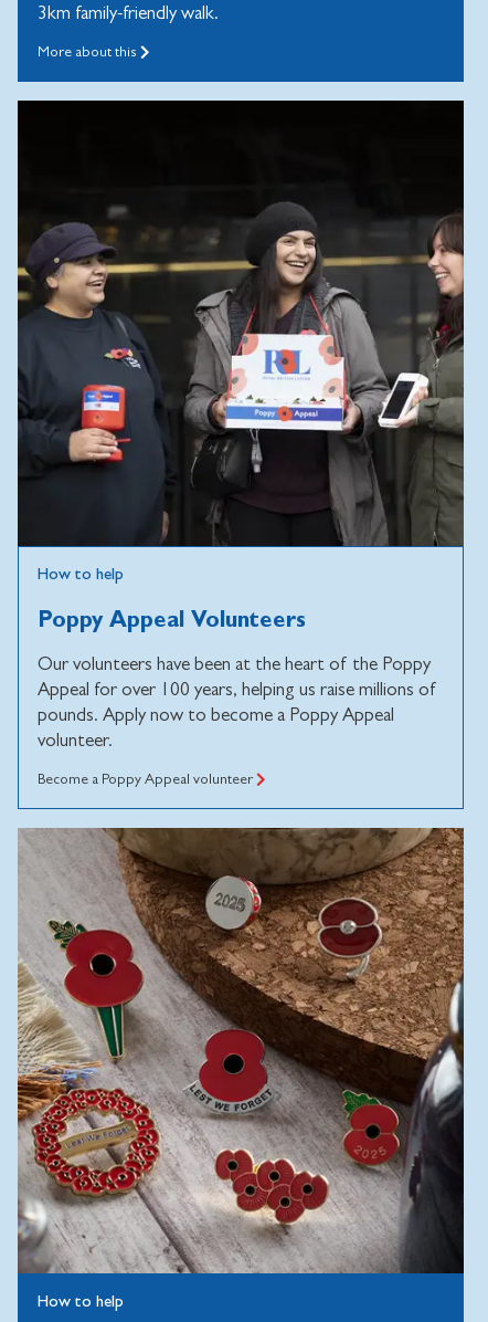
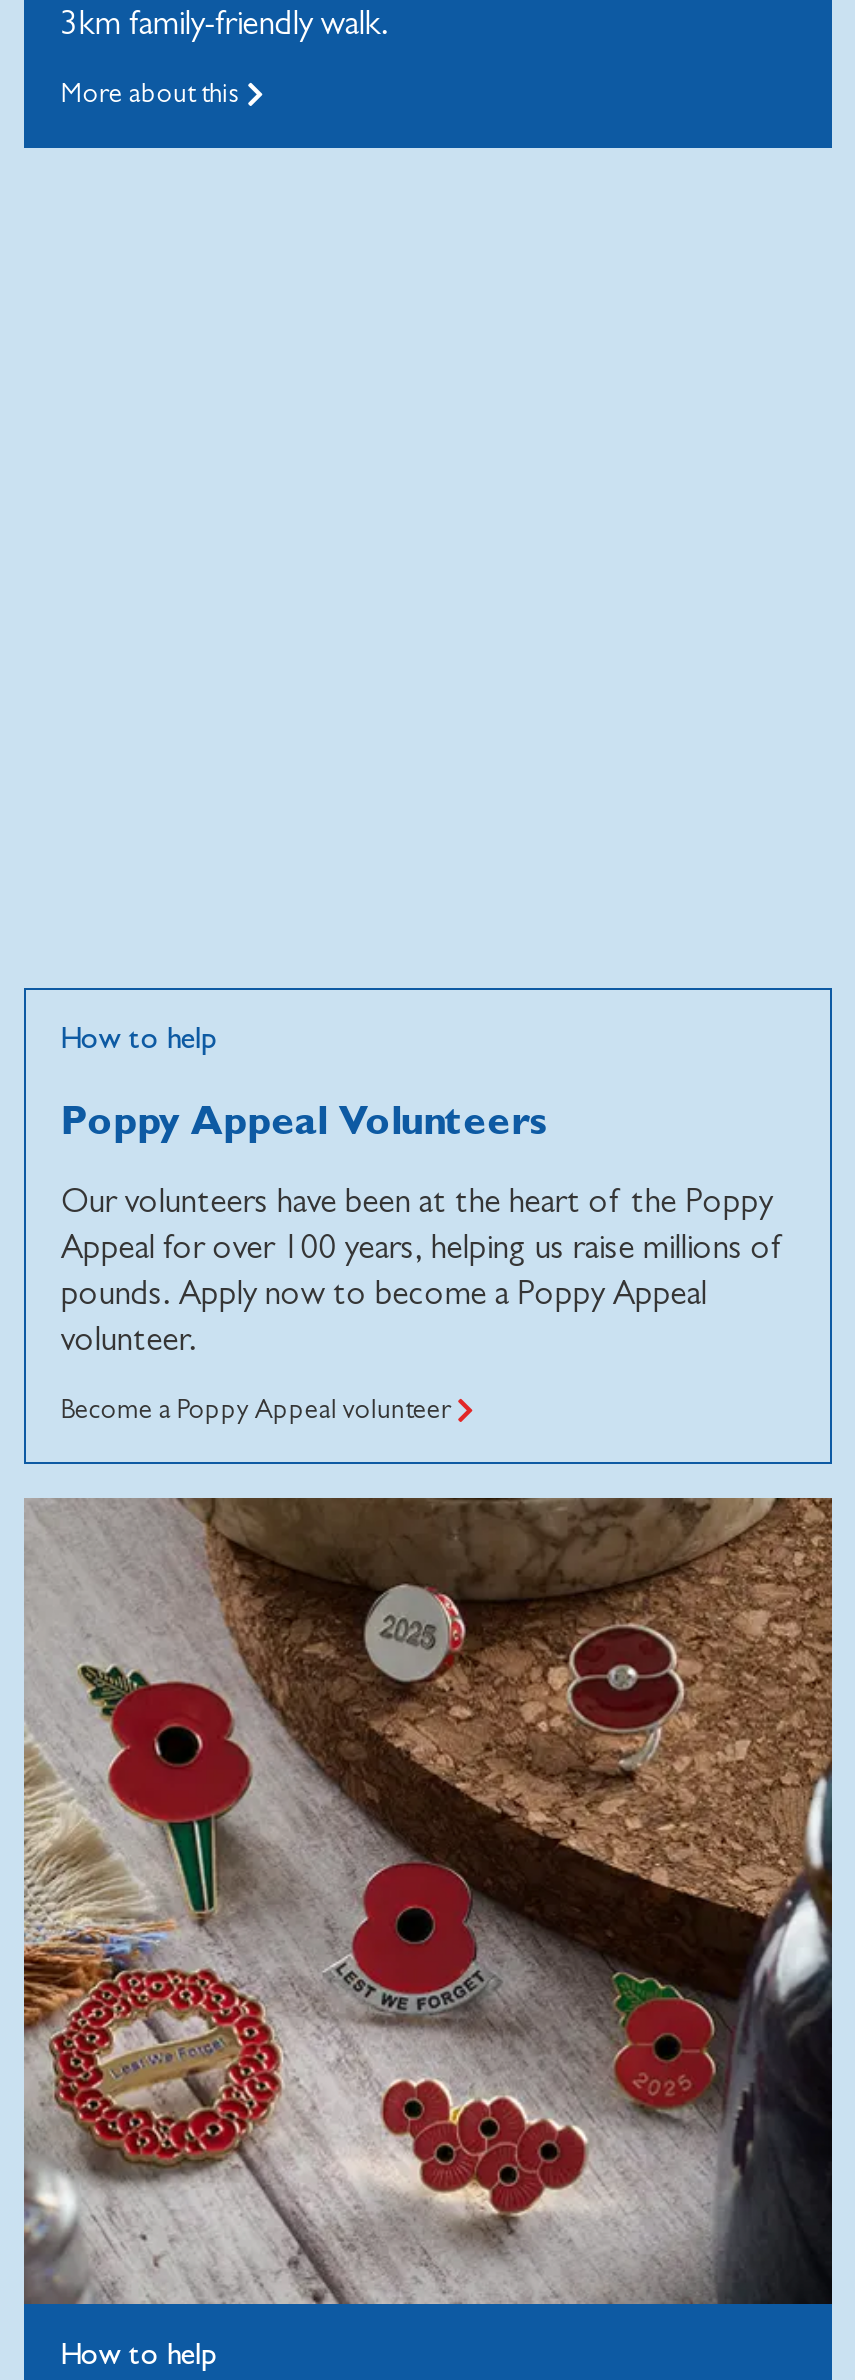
[17,99,465,547] [image] -> none

